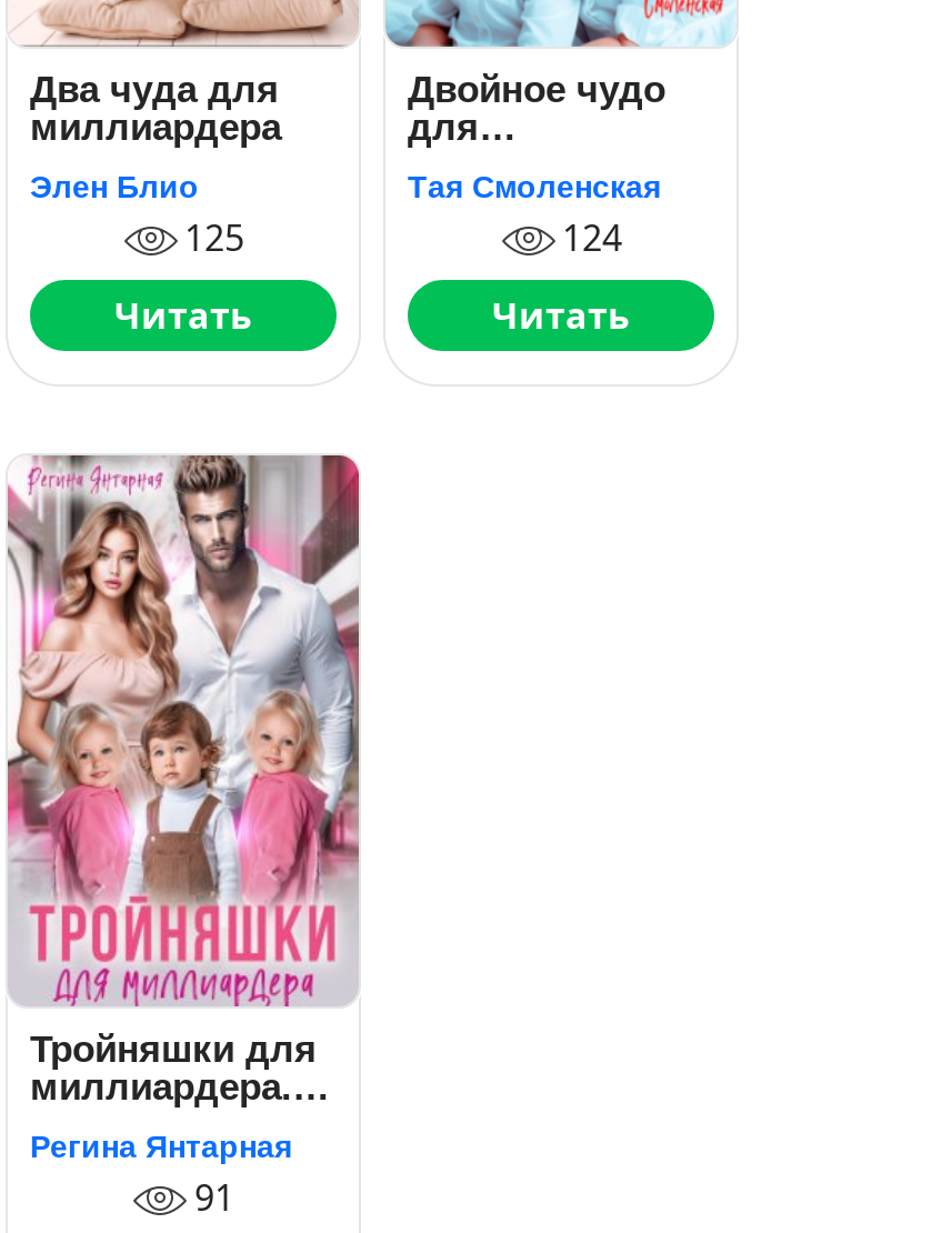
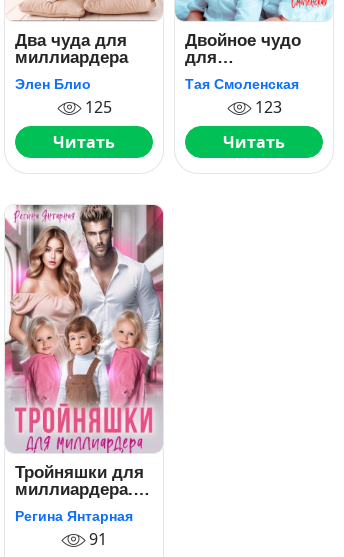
[562,213,622,262] 124 -> [254,96,281,118] 123

